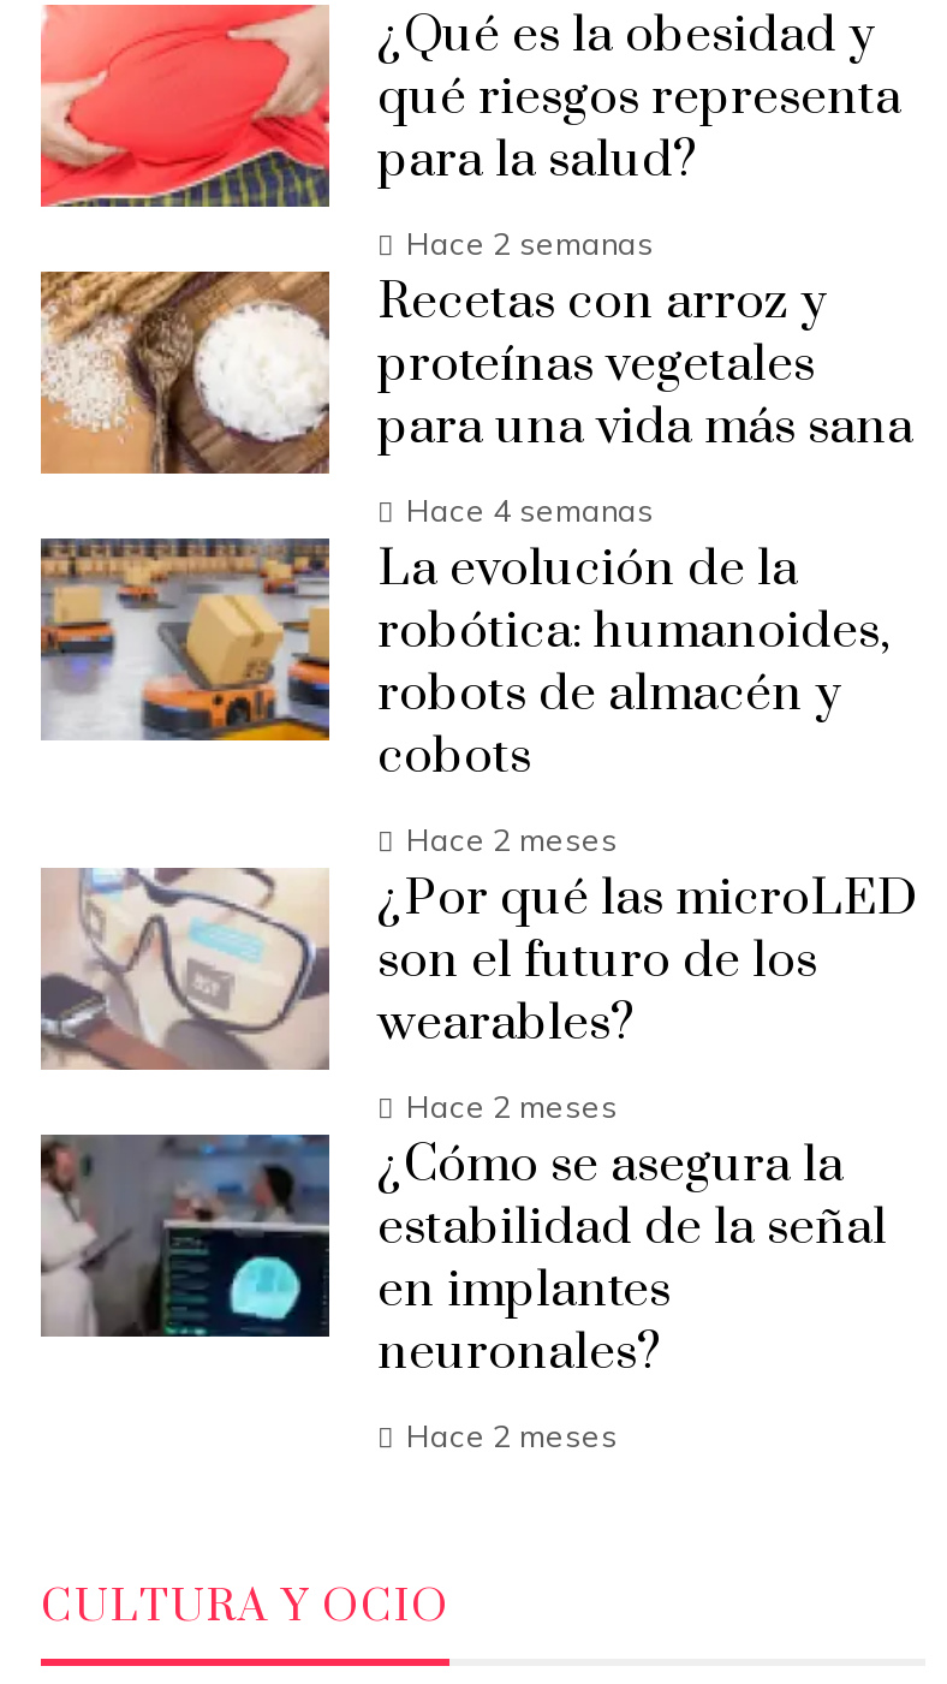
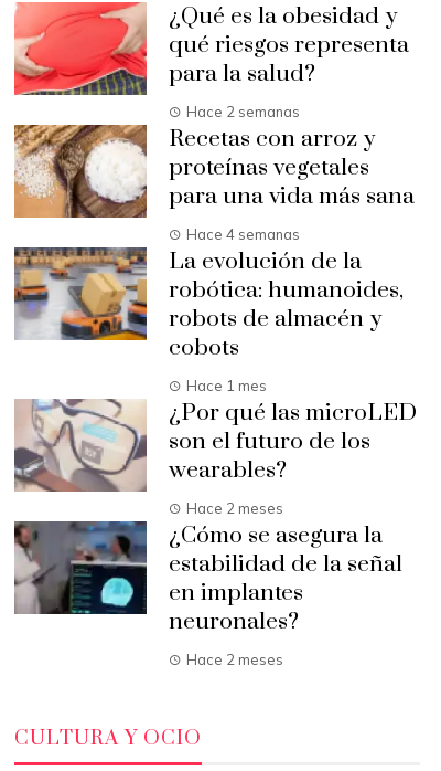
[406,821,618,859] Hace 2 meses -> [186,377,267,395] Hace 1 mes

